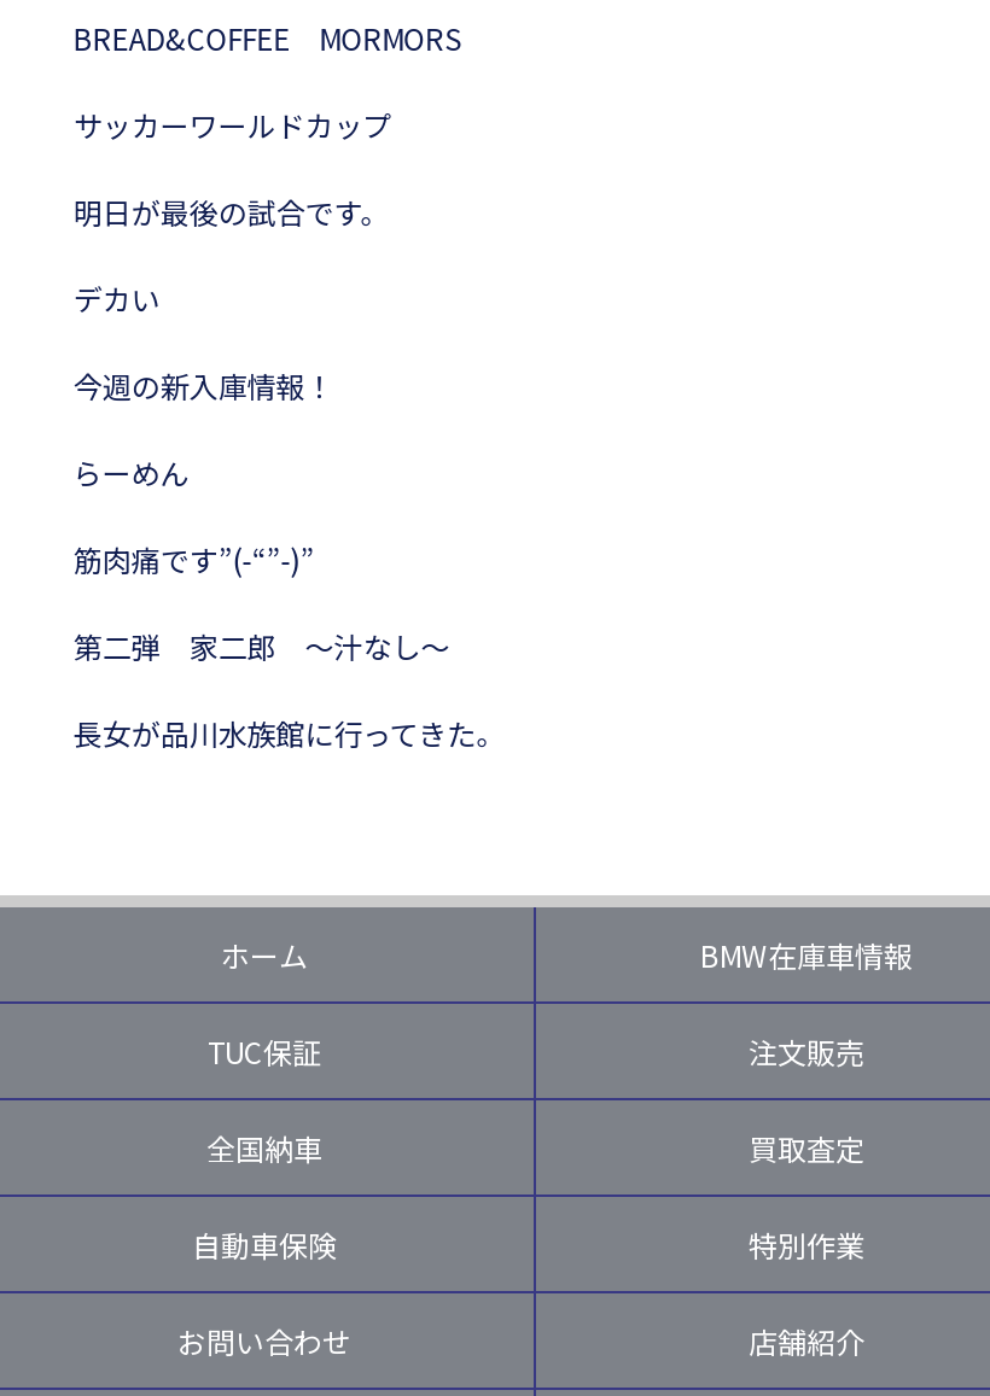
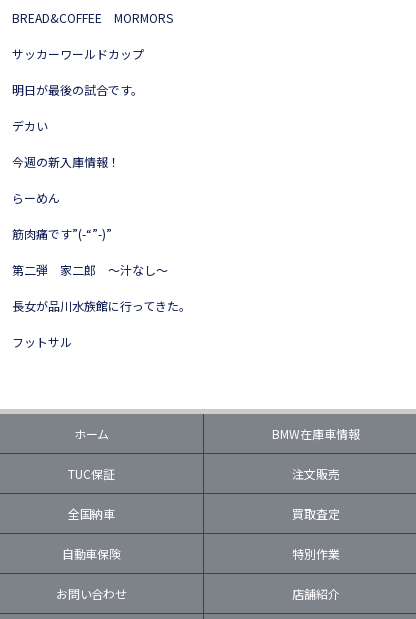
none -> [12,333,72,350] フットサル

